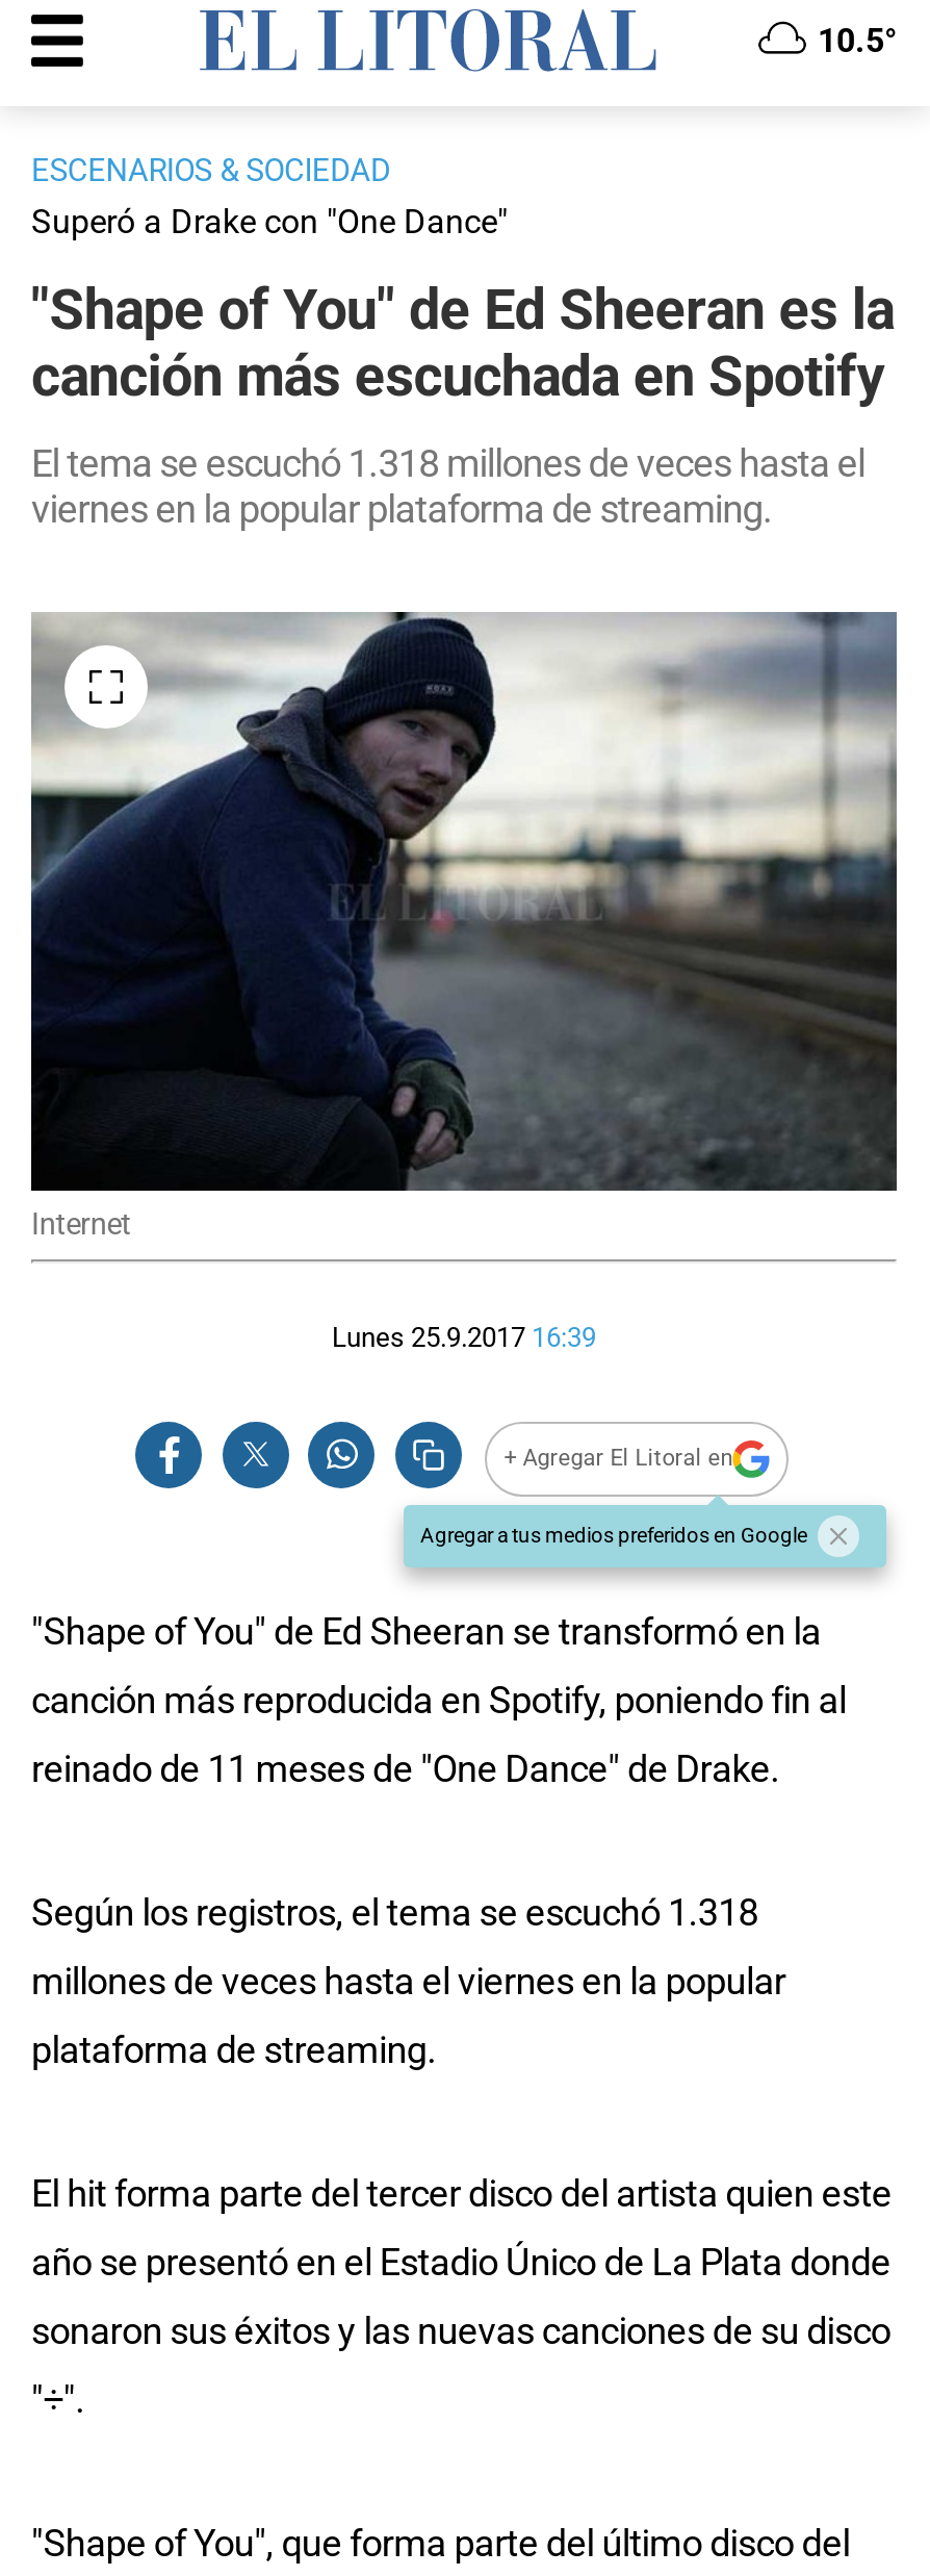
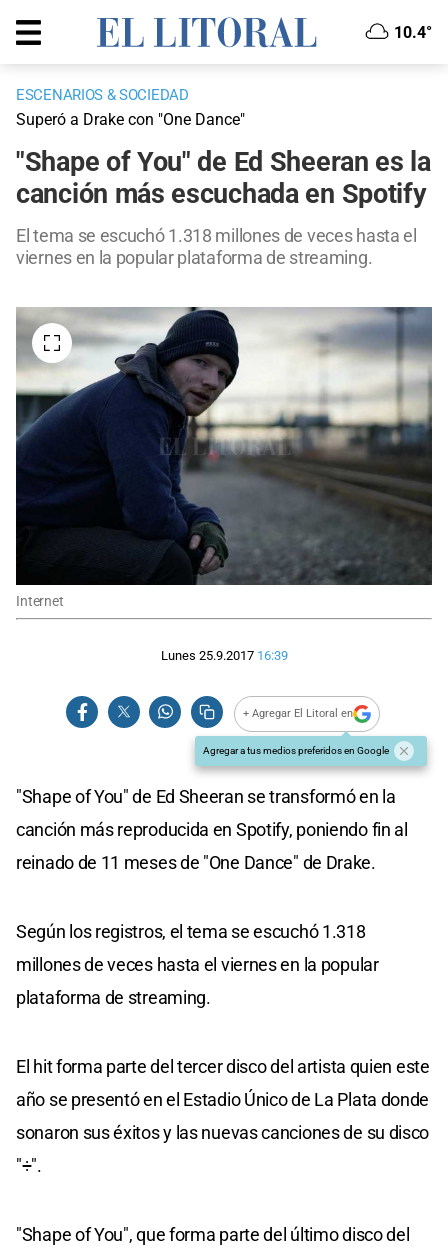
[818,20,897,59] 10.5° -> [394,22,432,41] 10.4°

